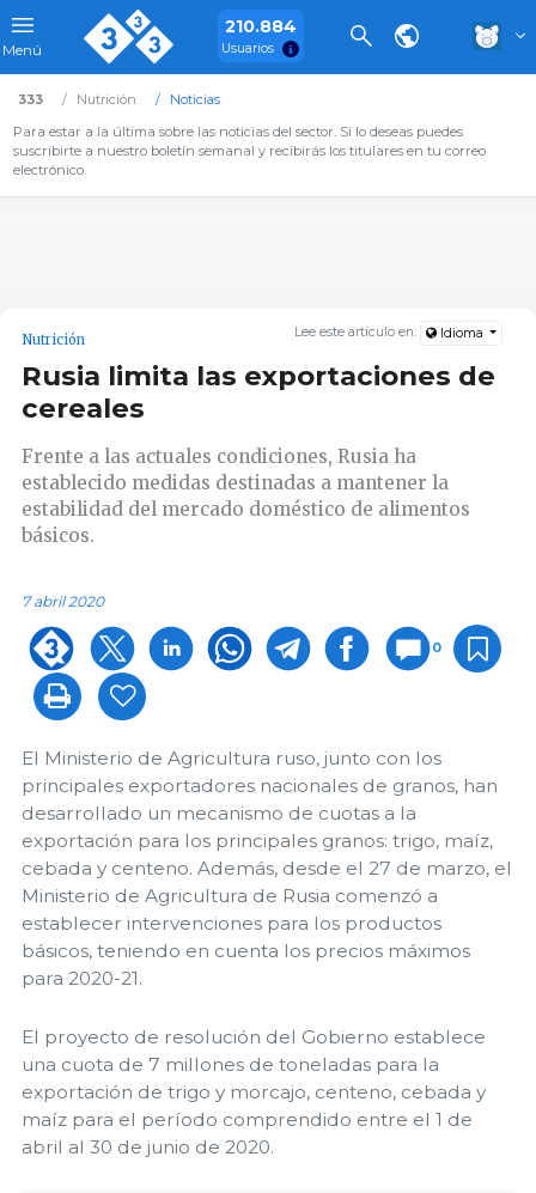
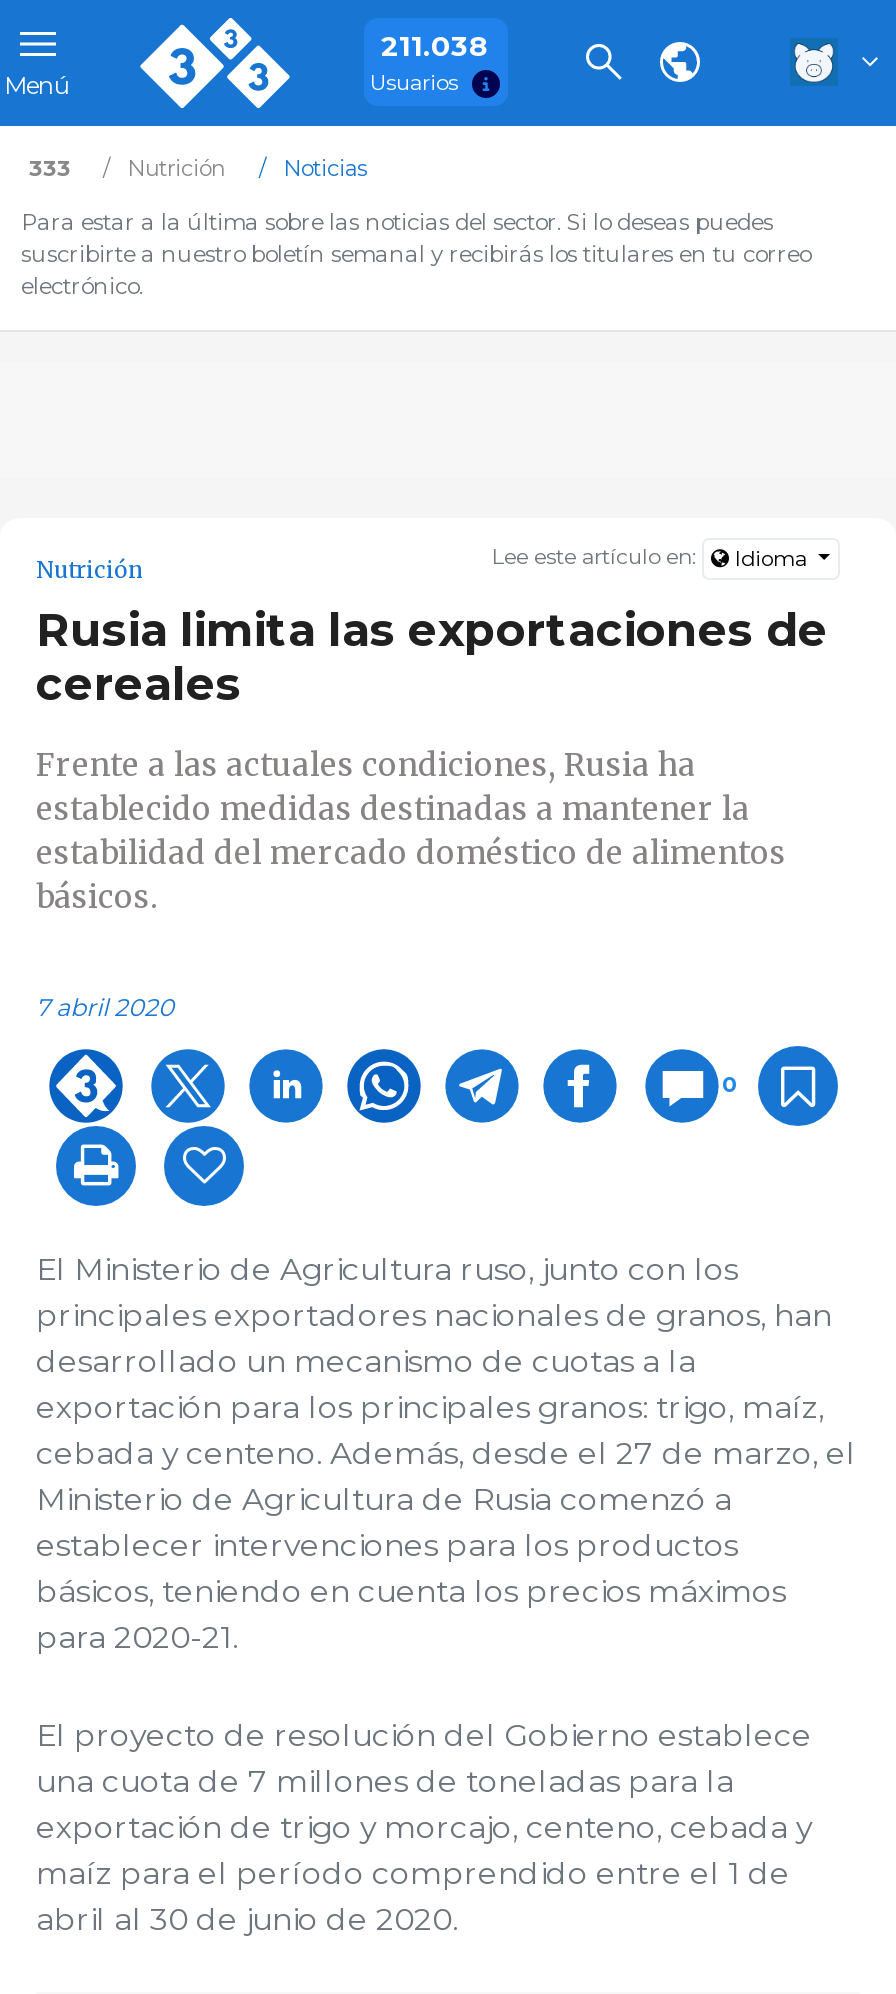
[224,15,296,36] 210.884 -> [381,27,489,63] 211.038

